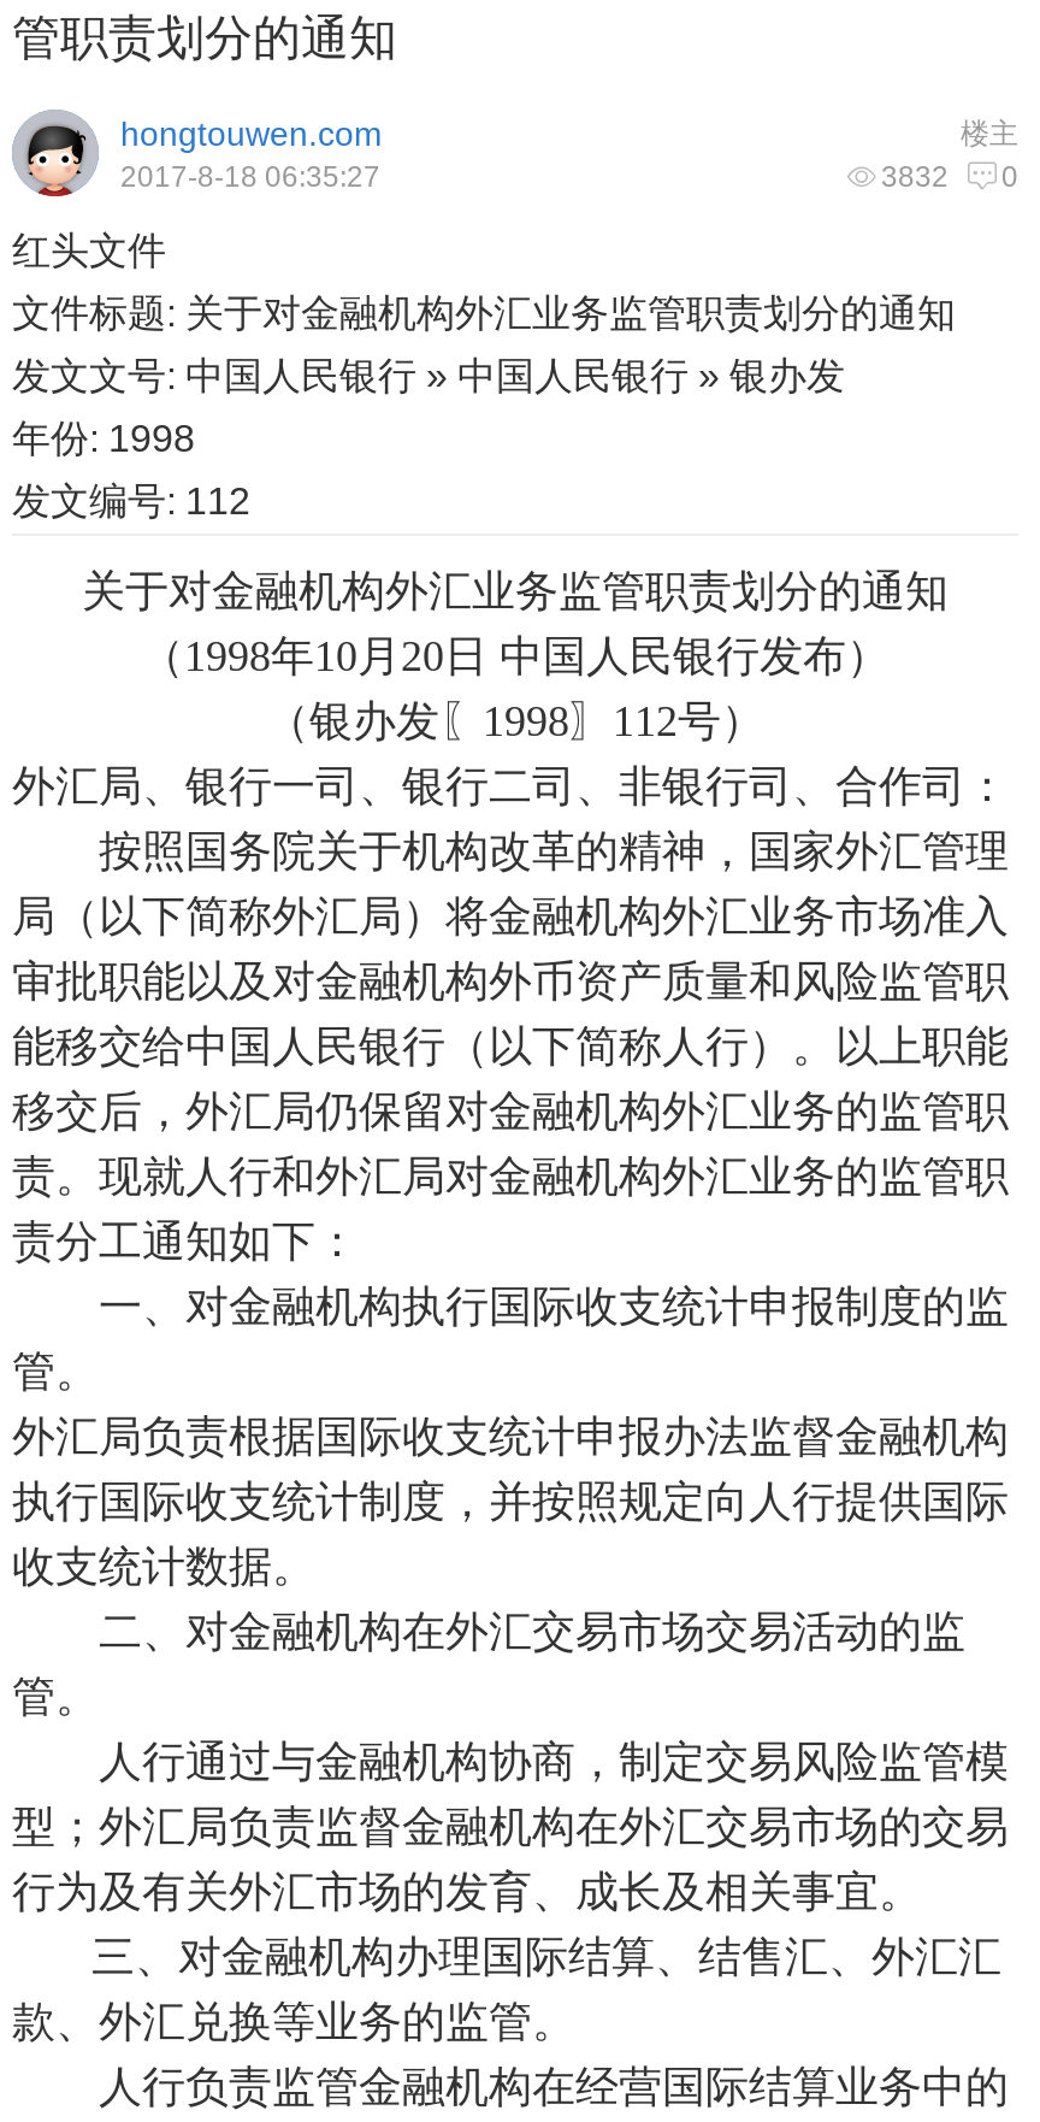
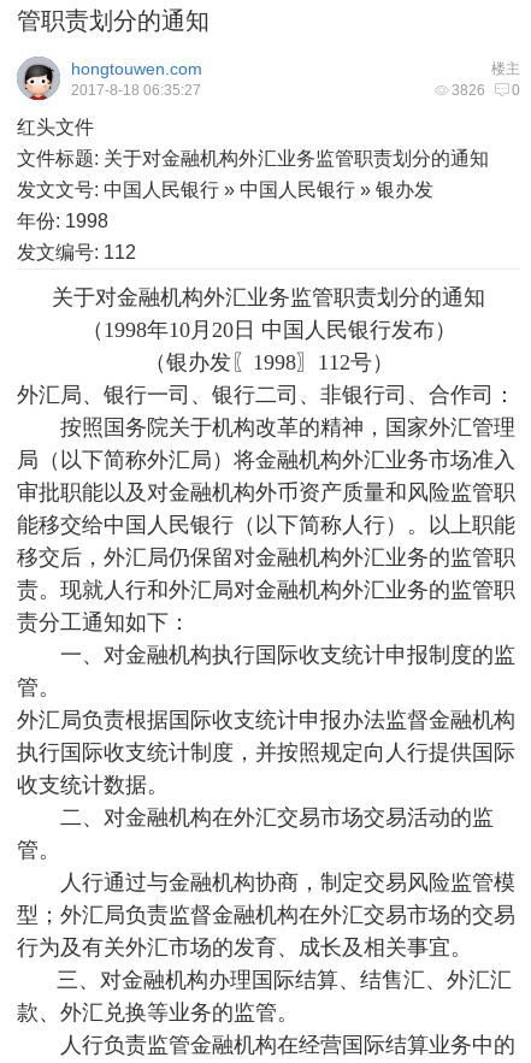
[881,160,1018,194] 3832 0 -> [452,82,520,99] 3826 0

